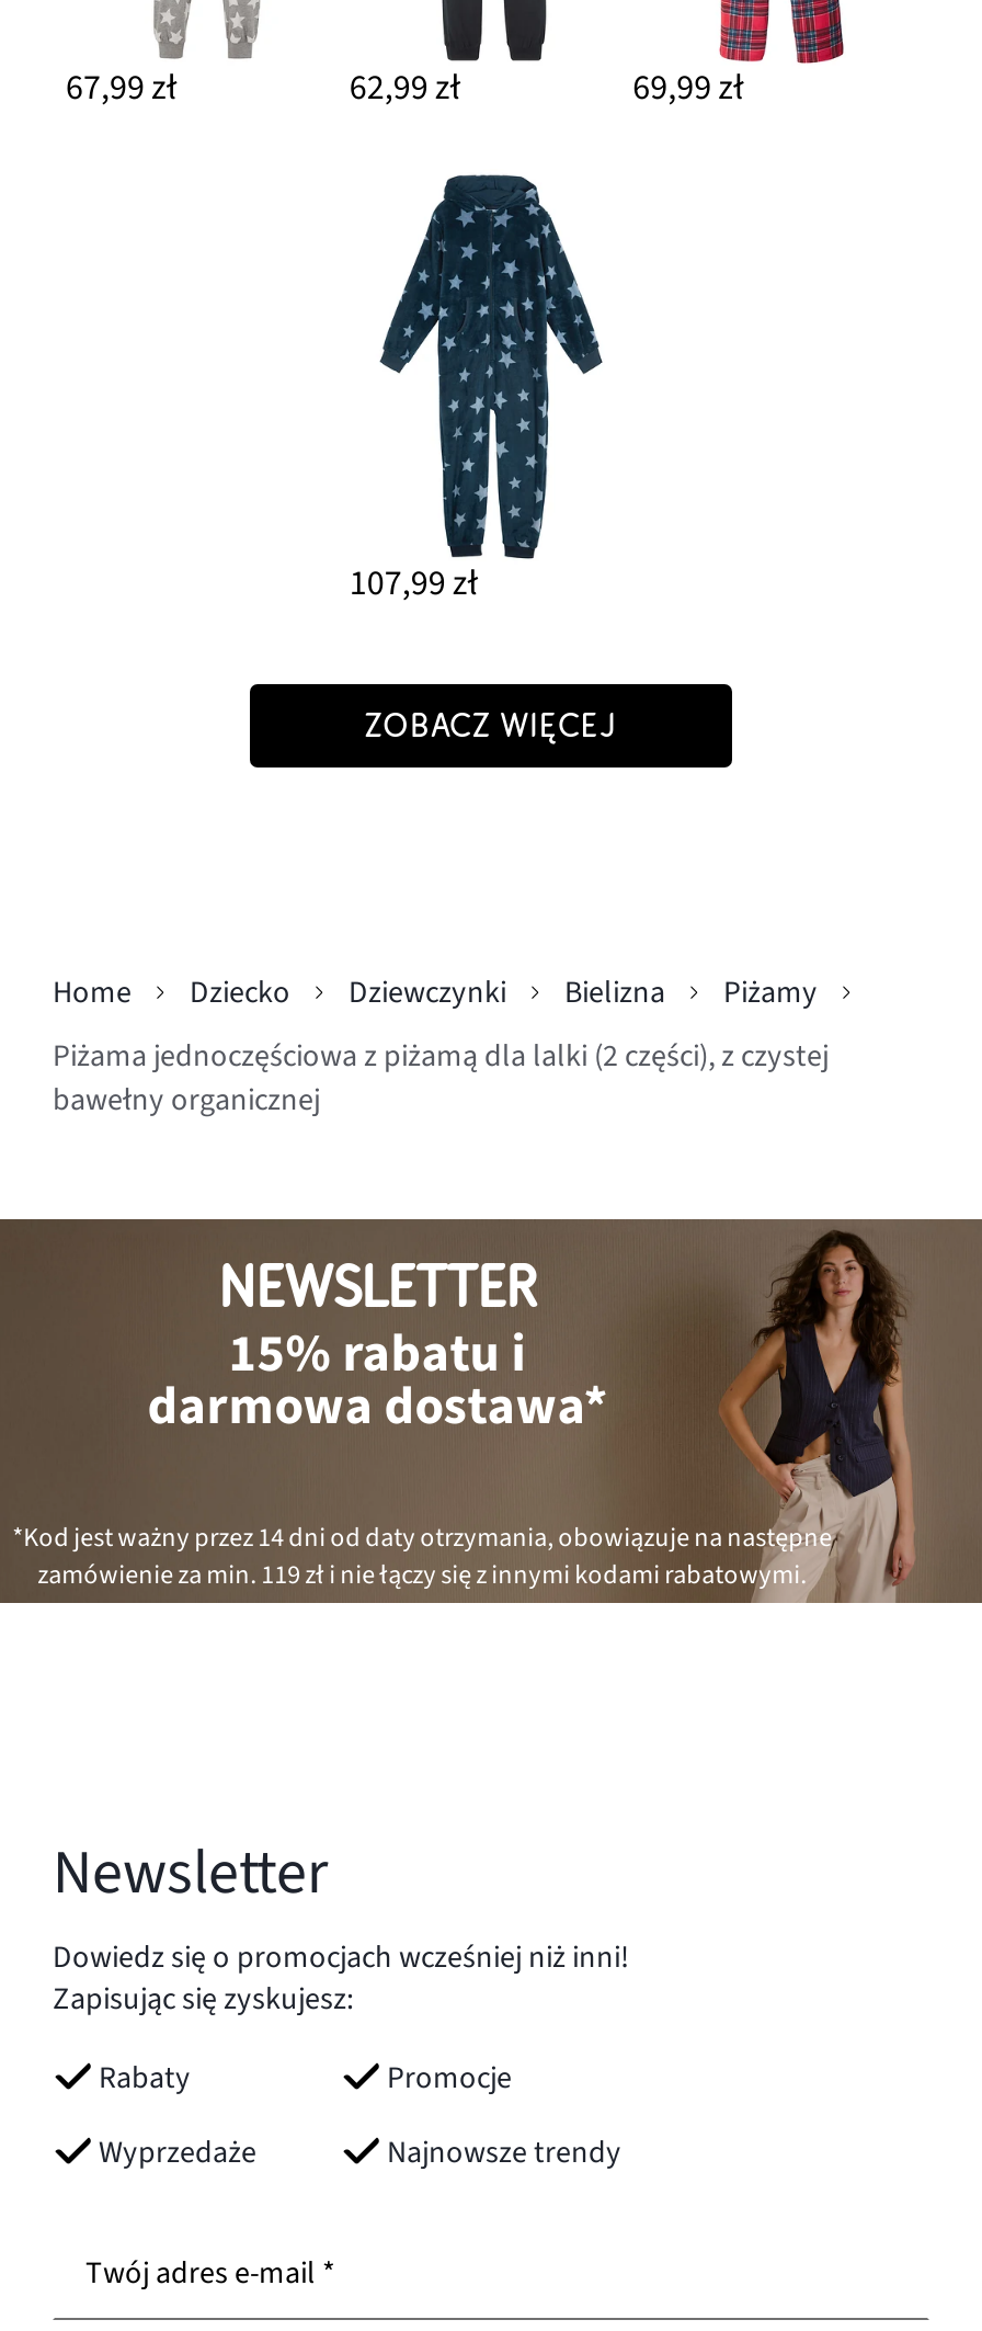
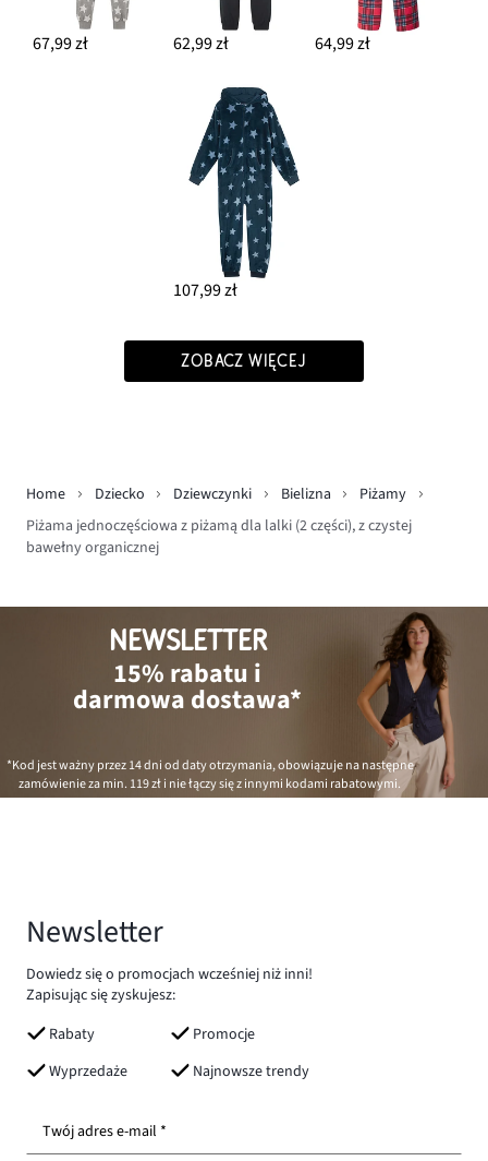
[633,64,745,112] 69,99 zł -> [314,32,370,56] 64,99 zł

